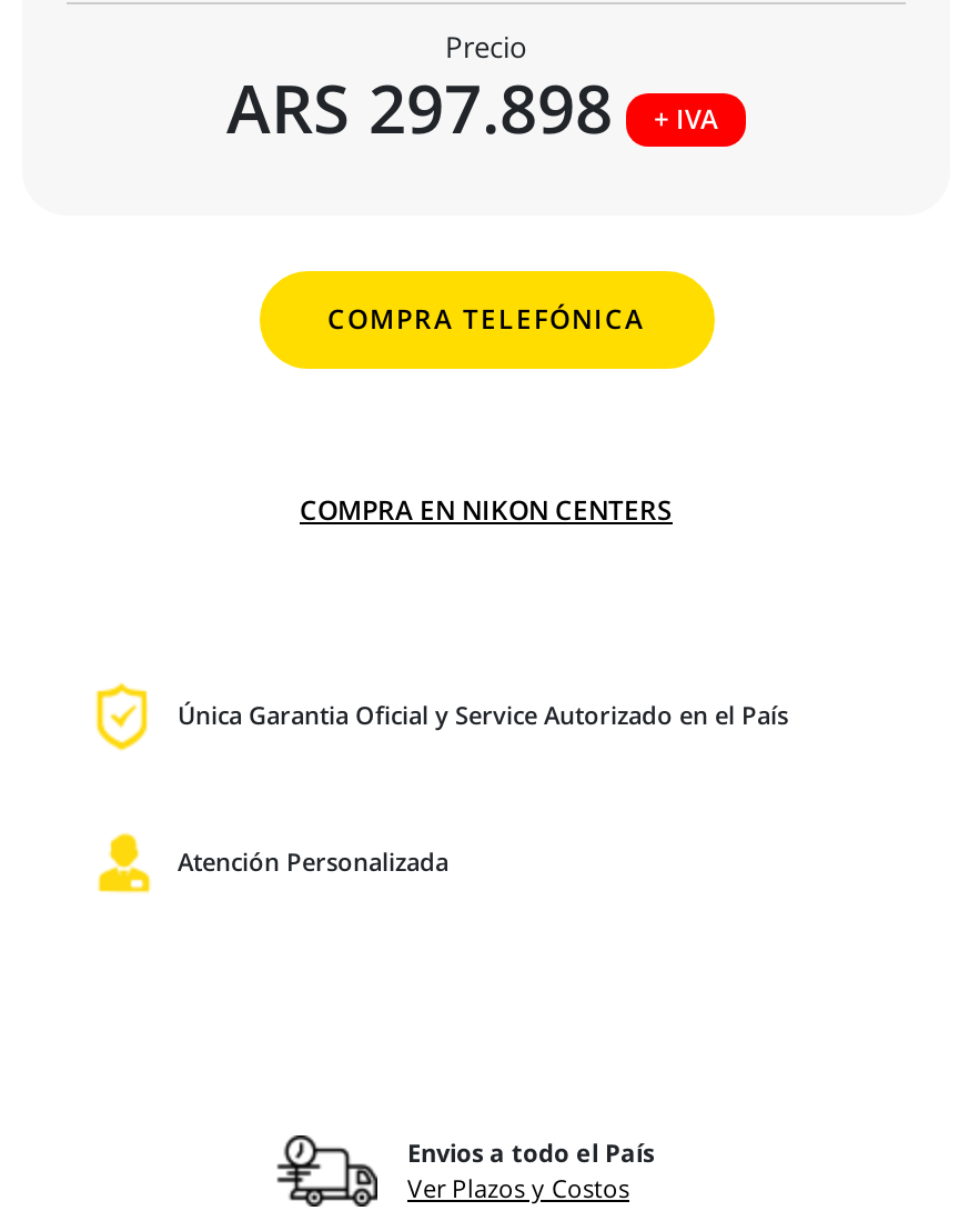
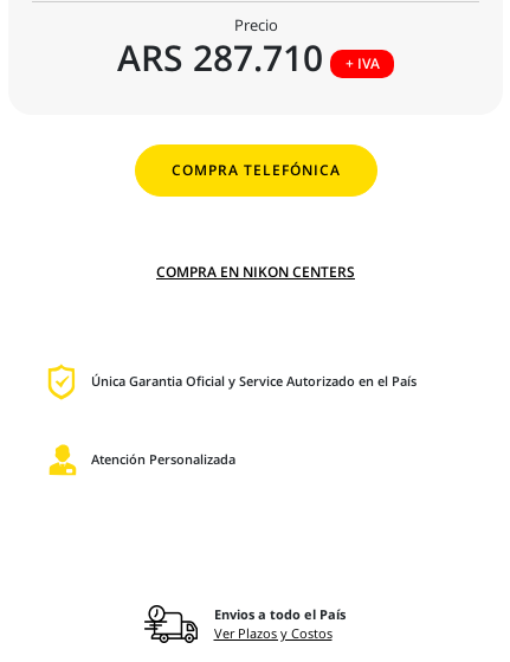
[226,62,718,153] ARS 297.898 + IVA -> [117,33,379,82] ARS 287.710 + IVA

